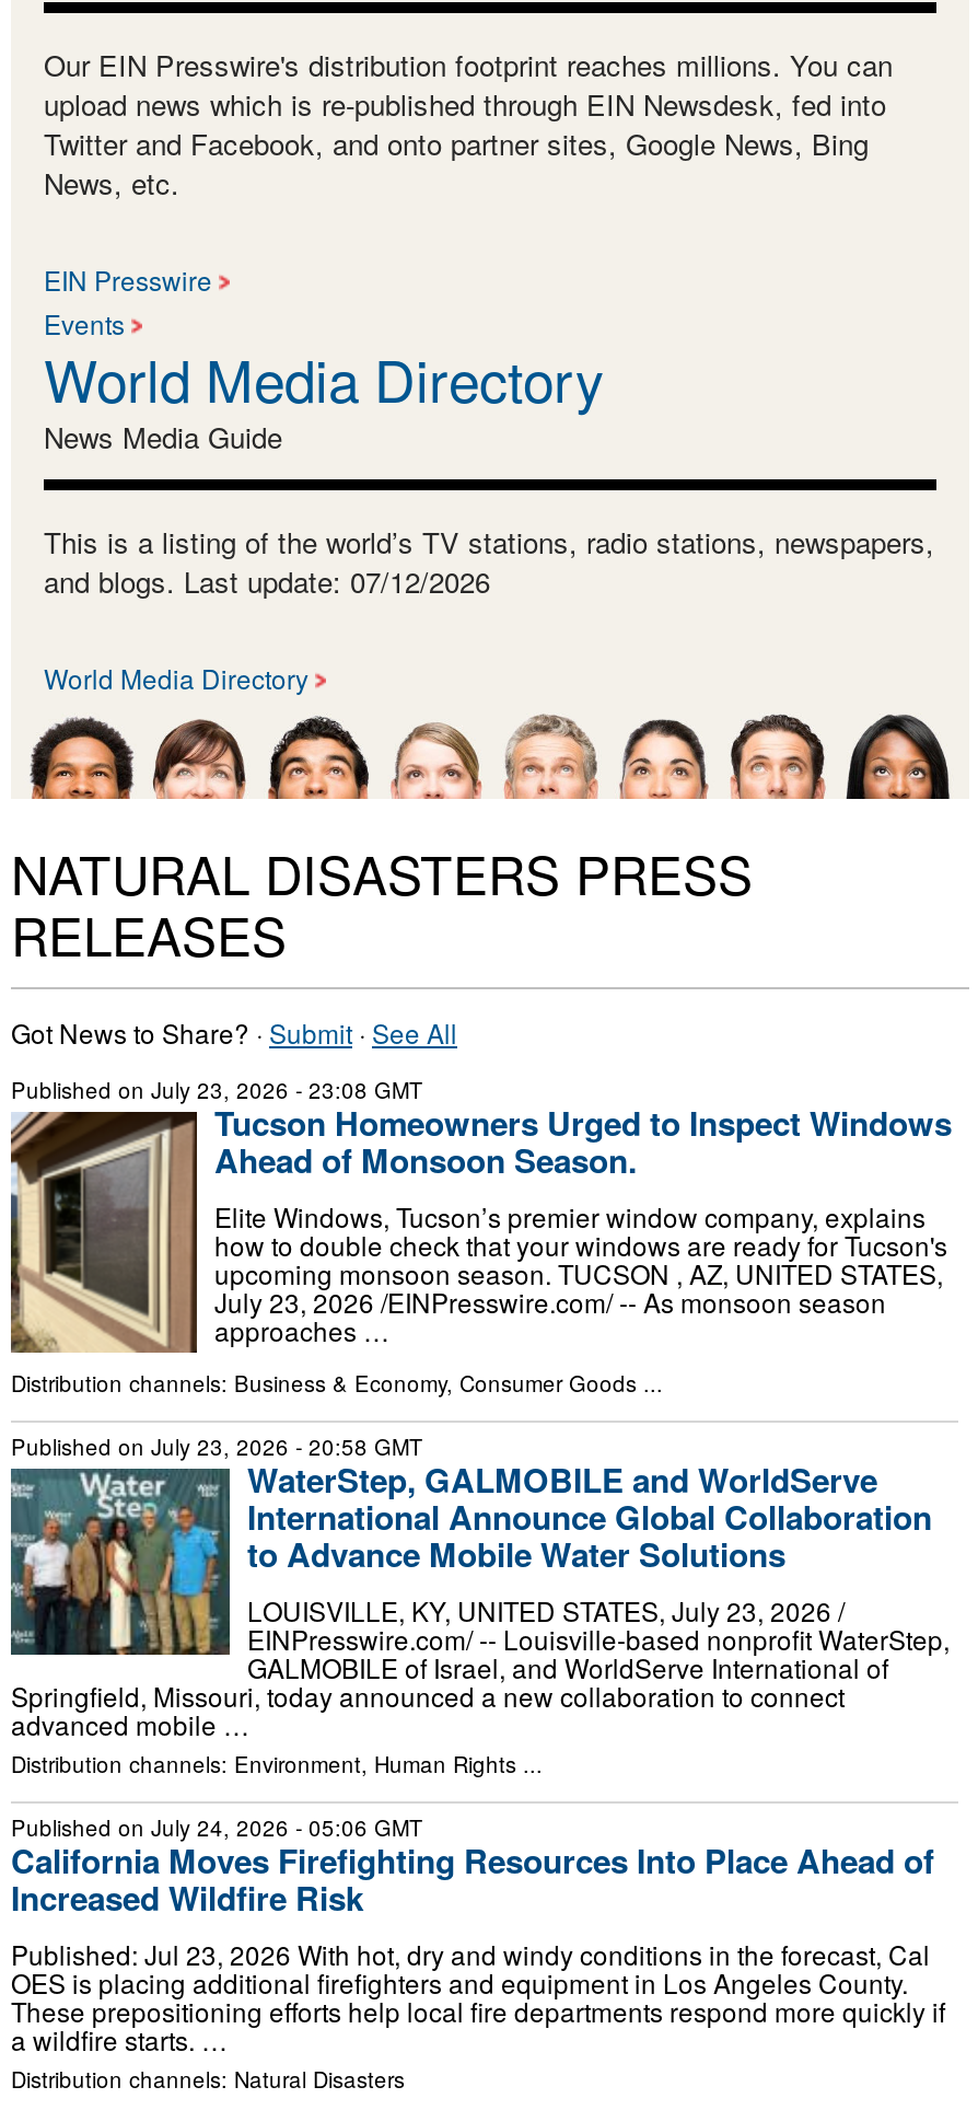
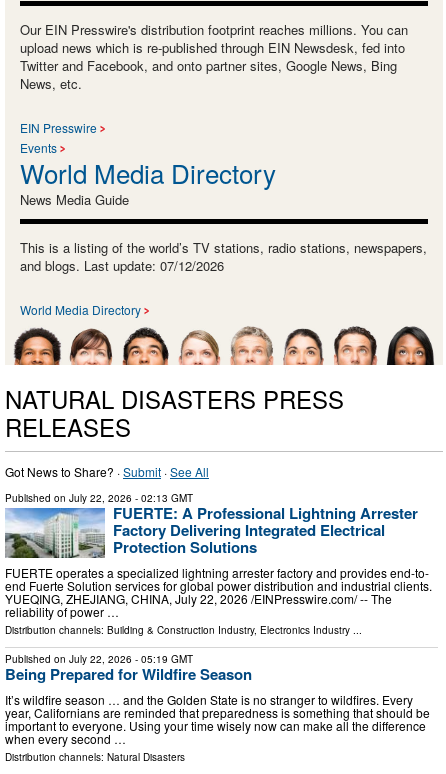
[9,1076,952,2057] [image] | Published on July 23, 2026 - 23:08 GMT | Tucson Homeowners Urged to Inspect Windows | Ahead of Monsoon Season. | Elite Windows, Tucson’s premier window company, explains | how to double check that your windows are ready for Tucson's | upcoming monsoon season. TUCSON , AZ, UNITED STATES, | July 23, 2026 /EINPresswire.com/ -- As monsoon season | approaches … | Distribution channels: Business & Economy, Consumer Goods... | Published on July 23, 2026 - 20:58 GMT | WaterStep, GALMOBILE and WorldServe | International Announce Global Collaboration | to Advance Mobile Water Solutions | LOUISVILLE, KY, UNITED STATES, July 23, 2026 / | EINPresswire.com/ -- Louisville-based nonprofit WaterStep, | GALMOBILE of Israel, and WorldServe International of | Springfield, Missouri, today announced a new collaboration to connect | advanced mobile … | Distribution channels: Environment, Human Rights... | Published on July 24, 2026 - 05:06 GMT | California Moves Firefighting Resources Into Place Ahead of | Increased Wildfire Risk | Published: Jul 23, 2026 With hot, dry and windy conditions in the forecast, Cal | OES is placing additional firefighters and equipment in Los Angeles County. | These prepositioning efforts help local fire departments respond more quickly if | a wildfire starts. … -> [5,491,432,747] [image] | Published on July 22, 2026 - 02:13 GMT | FUERTE: A Professional Lightning Arrester | Factory Delivering Integrated Electrical | Protection Solutions | FUERTE operates a specialized lightning arrester factory and provides end-to- | end Fuerte Solution services for global power distribution and industrial clients. | YUEQING, ZHEJIANG, CHINA, July 22, 2026 /EINPresswire.com/ -- The | reliability of power … | Distribution channels: Building & Construction Industry, Electronics Industry... | Published on July 22, 2026 - 05:19 GMT | Being Prepared for Wildfire Season | It’s wildfire season … and the Golden State is no stranger to wildfires. Every | year, Californians are reminded that preparedness is something that should be | important to everyone. Using your time wisely now can make all the difference | when every second …

